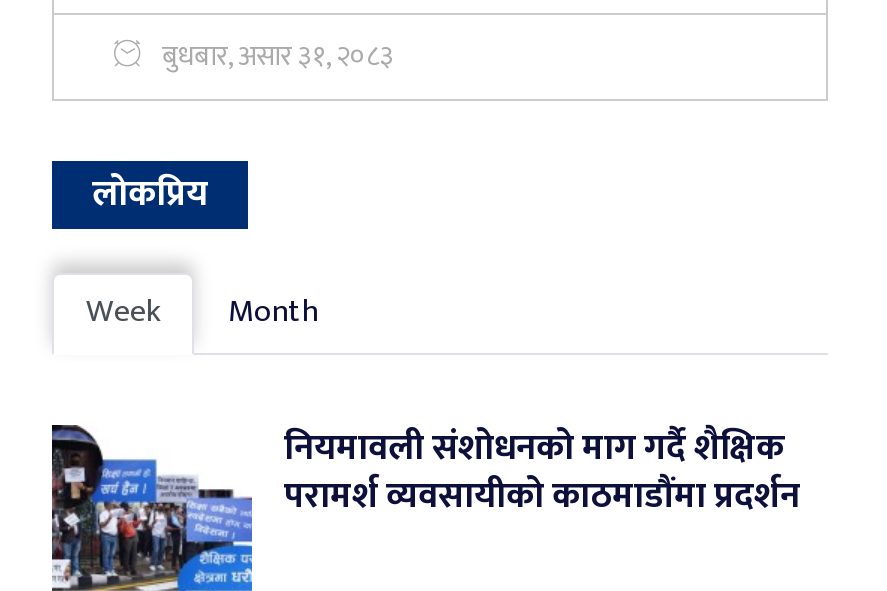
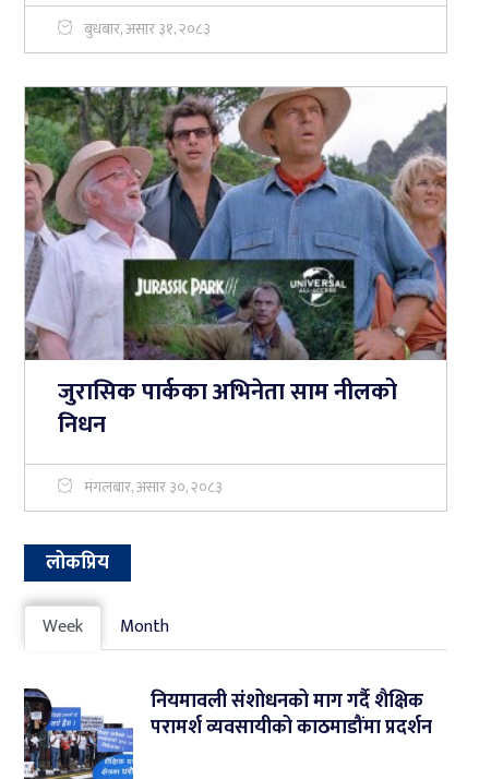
none -> [24,86,447,500] [image] | जुरासिक पार्कका अभिनेता साम नीलको | निधन | मंगलबार, असार ३०, २०८३

